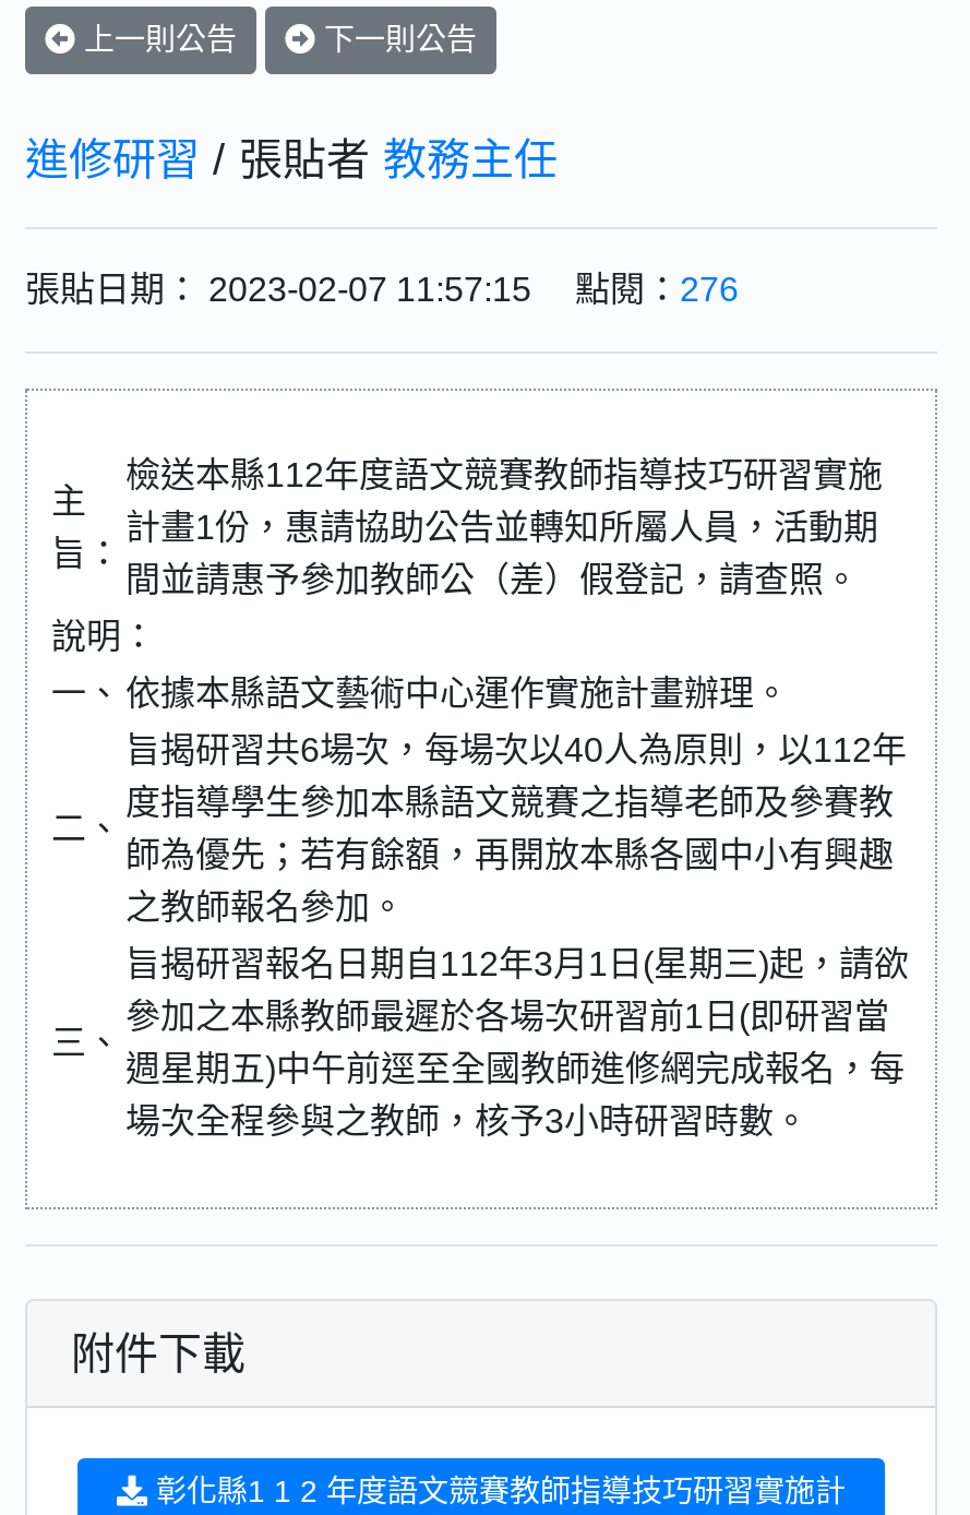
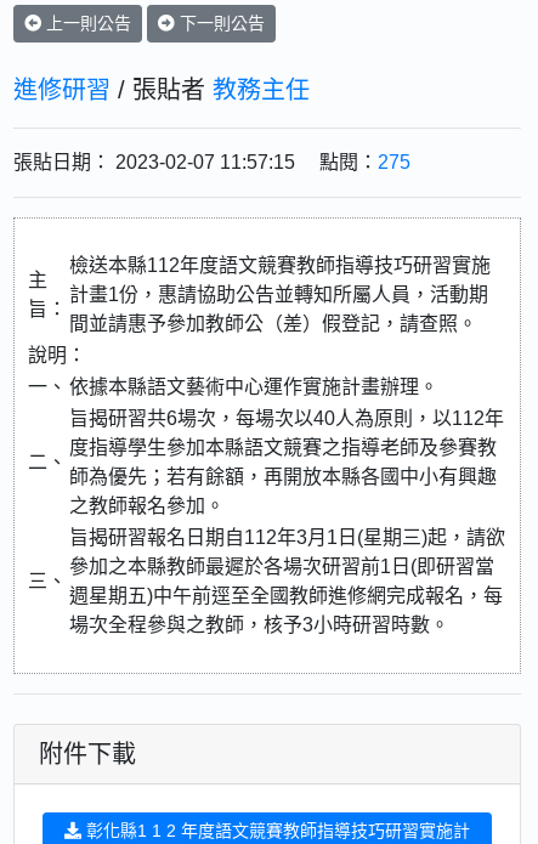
[25,271,739,308] 張貼日期： 2023-02-07 11:57:15 點閱：276 -> [13,152,410,172] 張貼日期： 2023-02-07 11:57:15 點閱：275

